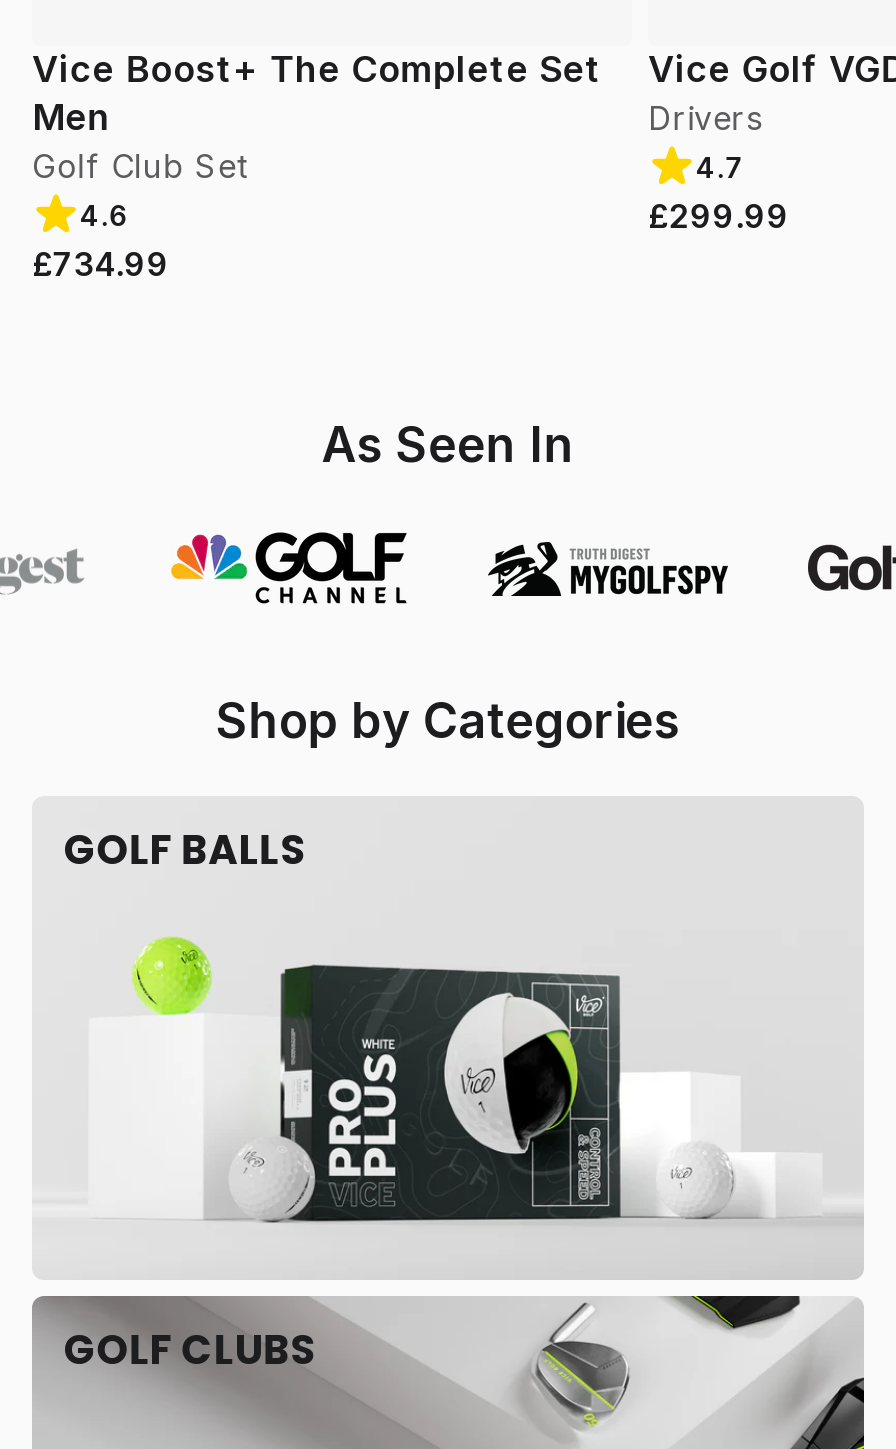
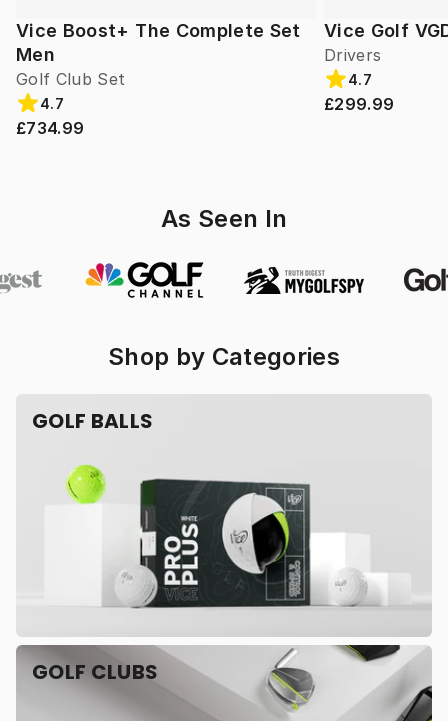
[80,198,130,232] 4.6 -> [40,95,64,112] 4.7

